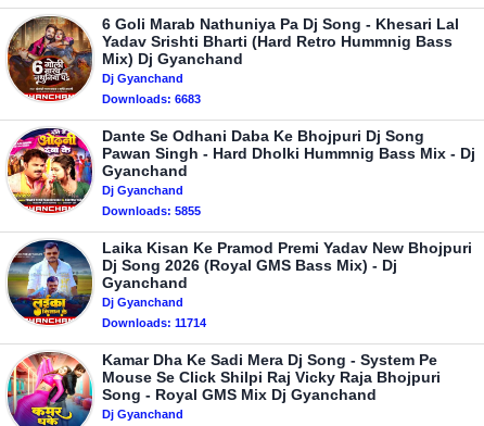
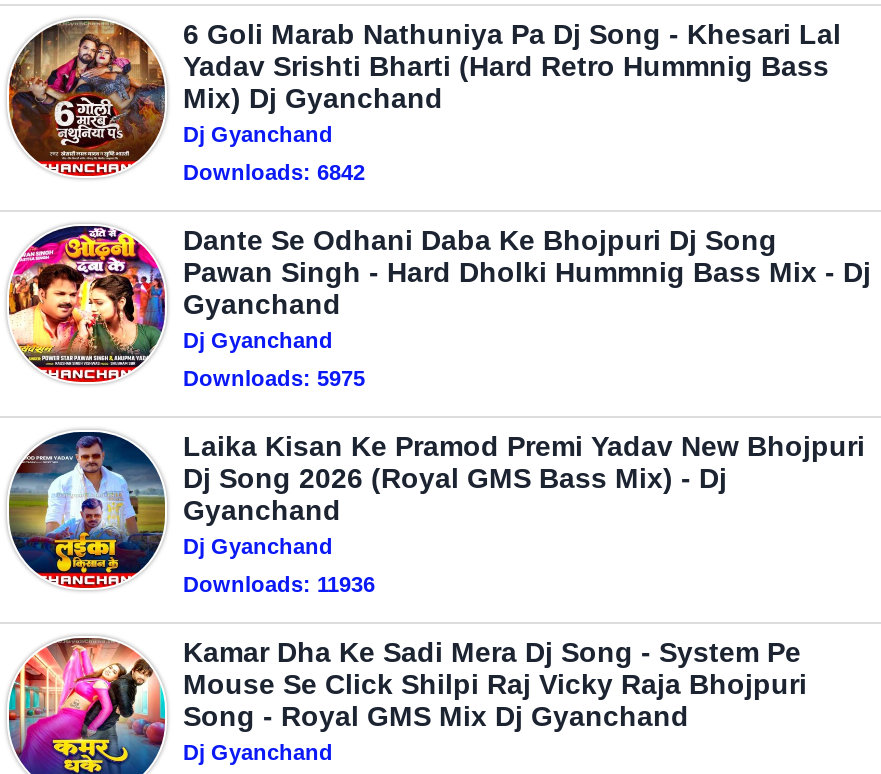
[102,92,201,105] Downloads: 6683 -> [183,160,365,184] Downloads: 6842
[102,204,201,217] Downloads: 5855 -> [183,366,365,390] Downloads: 5975
[102,316,206,329] Downloads: 11714 -> [183,572,375,596] Downloads: 11936

